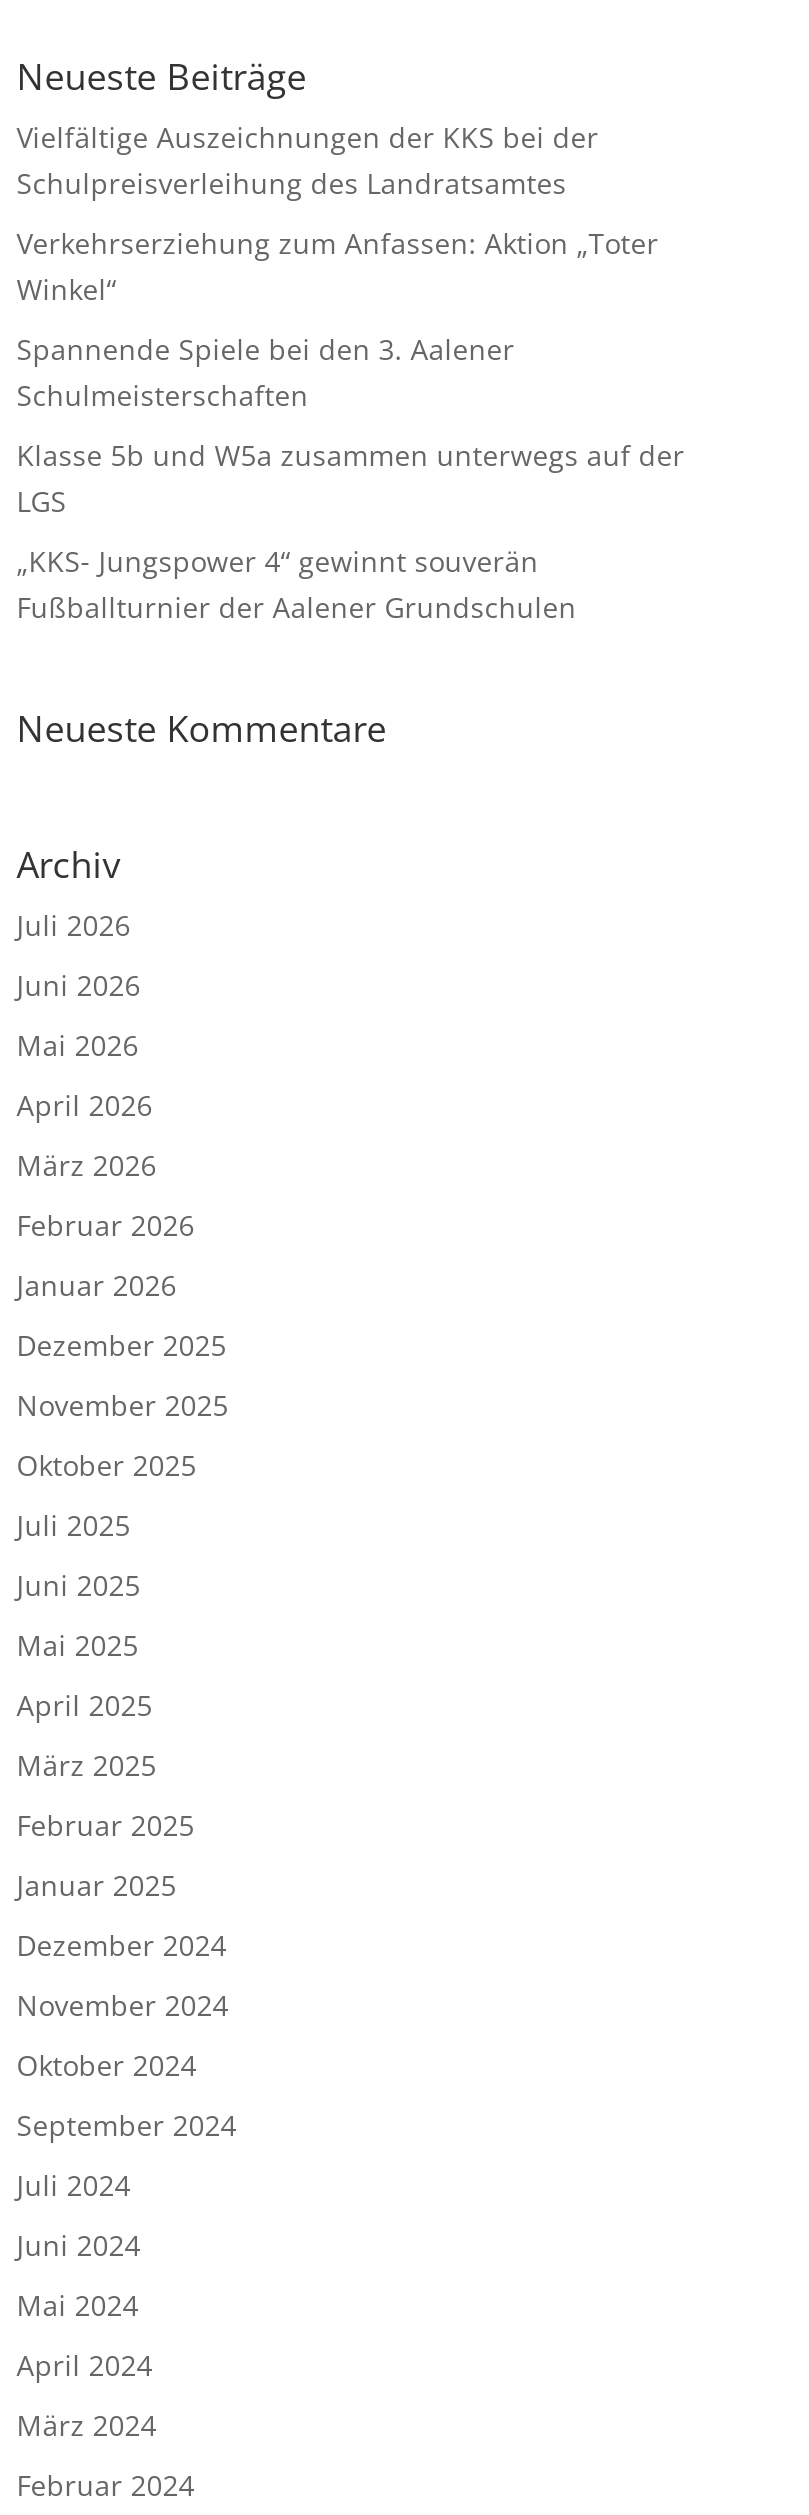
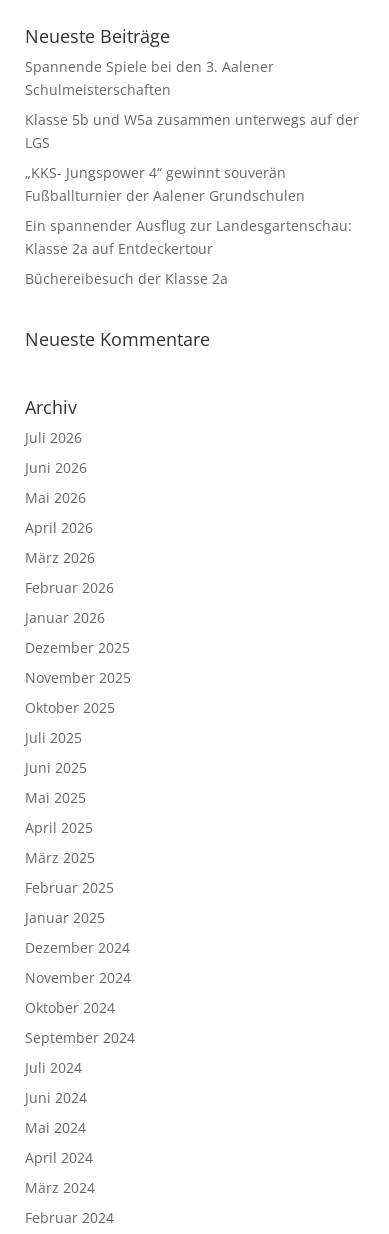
[17,118,659,308] Vielfältige Auszeichnungen der KKS bei der | Schulpreisverleihung des Landratsamtes | Verkehrserziehung zum Anfassen: Aktion „Toter | Winkel“ -> none
moved [17,330,685,626] -> [25,57,359,205]: Spannende Spiele bei den 3. Aalener | Schulmeisterschaften | Klasse 5b und W5a zusammen unterwegs auf der | LGS | „KKS- Jungspower 4“ gewinnt souverän | Fußballturnier der Aalener Grundschulen
none -> [25,216,352,288] Ein spannender Ausflug zur Landesgartenschau: | Klasse 2a auf Entdeckertour | Büchereibesuch der Klasse 2a

